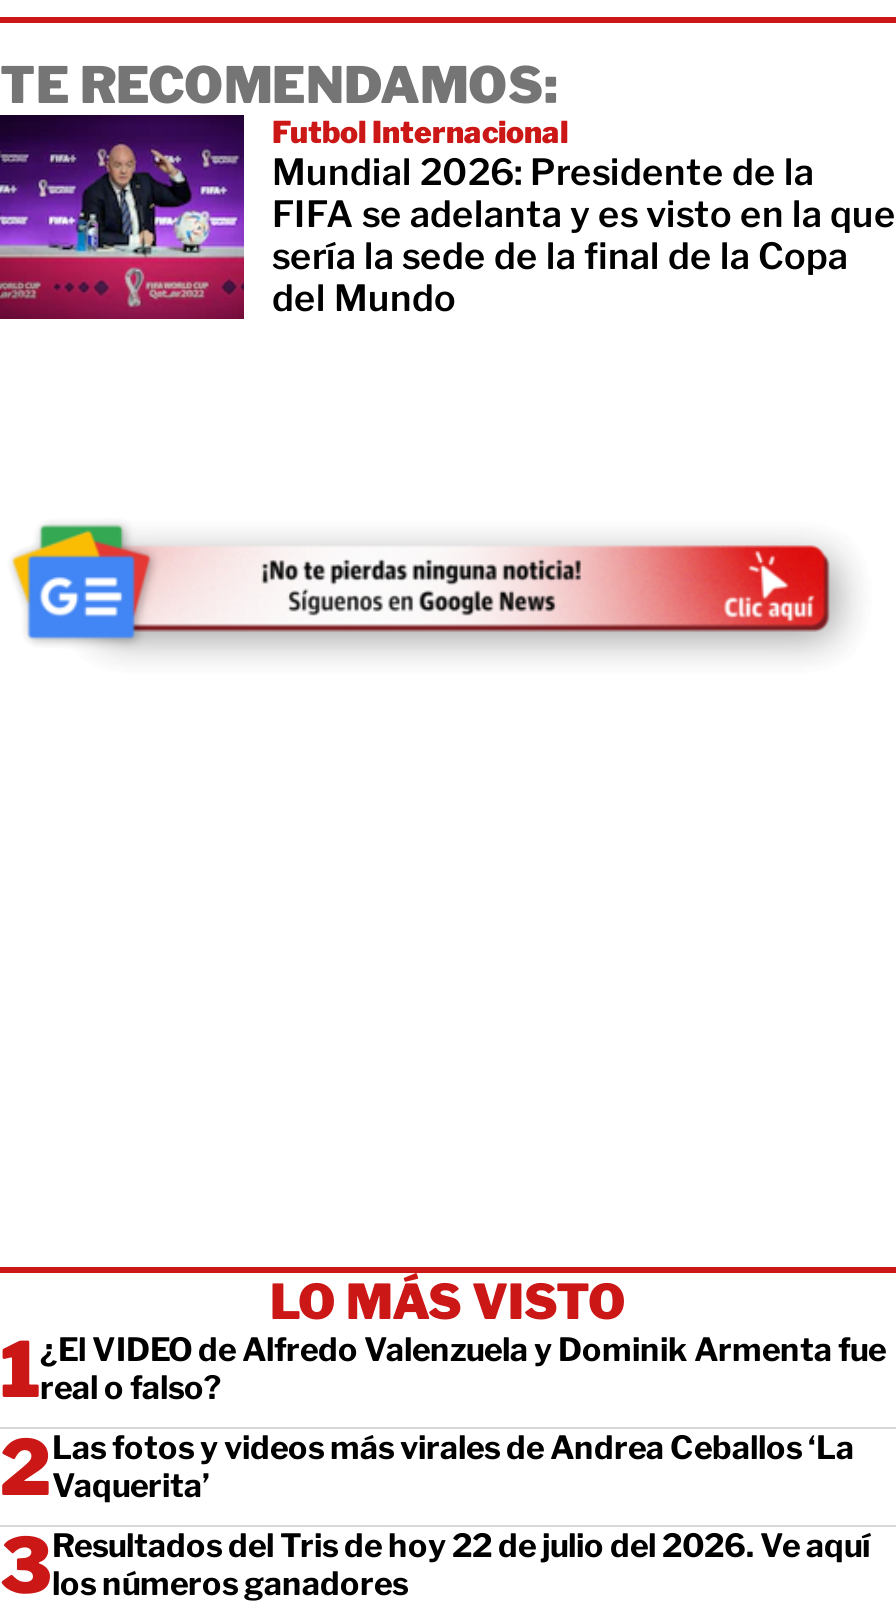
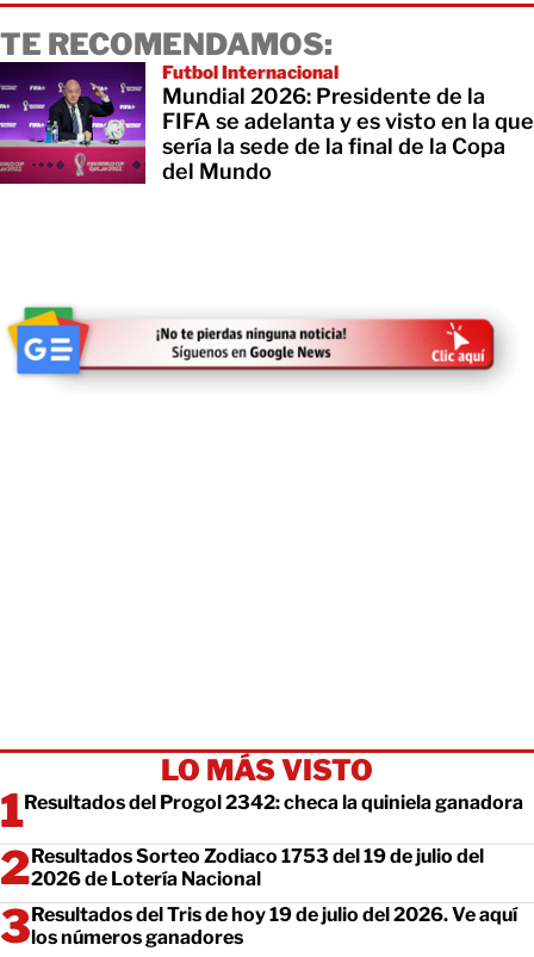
[40,1331,886,1407] ¿El VIDEO de Alfredo Valenzuela y Dominik Armenta fue | real o falso? -> [24,791,523,814] Resultados del Progol 2342: checa la quiniela ganadora
[52,1429,854,1505] Las fotos y videos más virales de Andrea Ceballos ‘La | Vaquerita’ -> [31,845,484,890] Resultados Sorteo Zodiaco 1753 del 19 de julio del | 2026 de Lotería Nacional
[52,1527,870,1565] Resultados del Tris de hoy 22 de julio del 2026. Ve aquí -> [31,903,517,926] Resultados del Tris de hoy 19 de julio del 2026. Ve aquí

